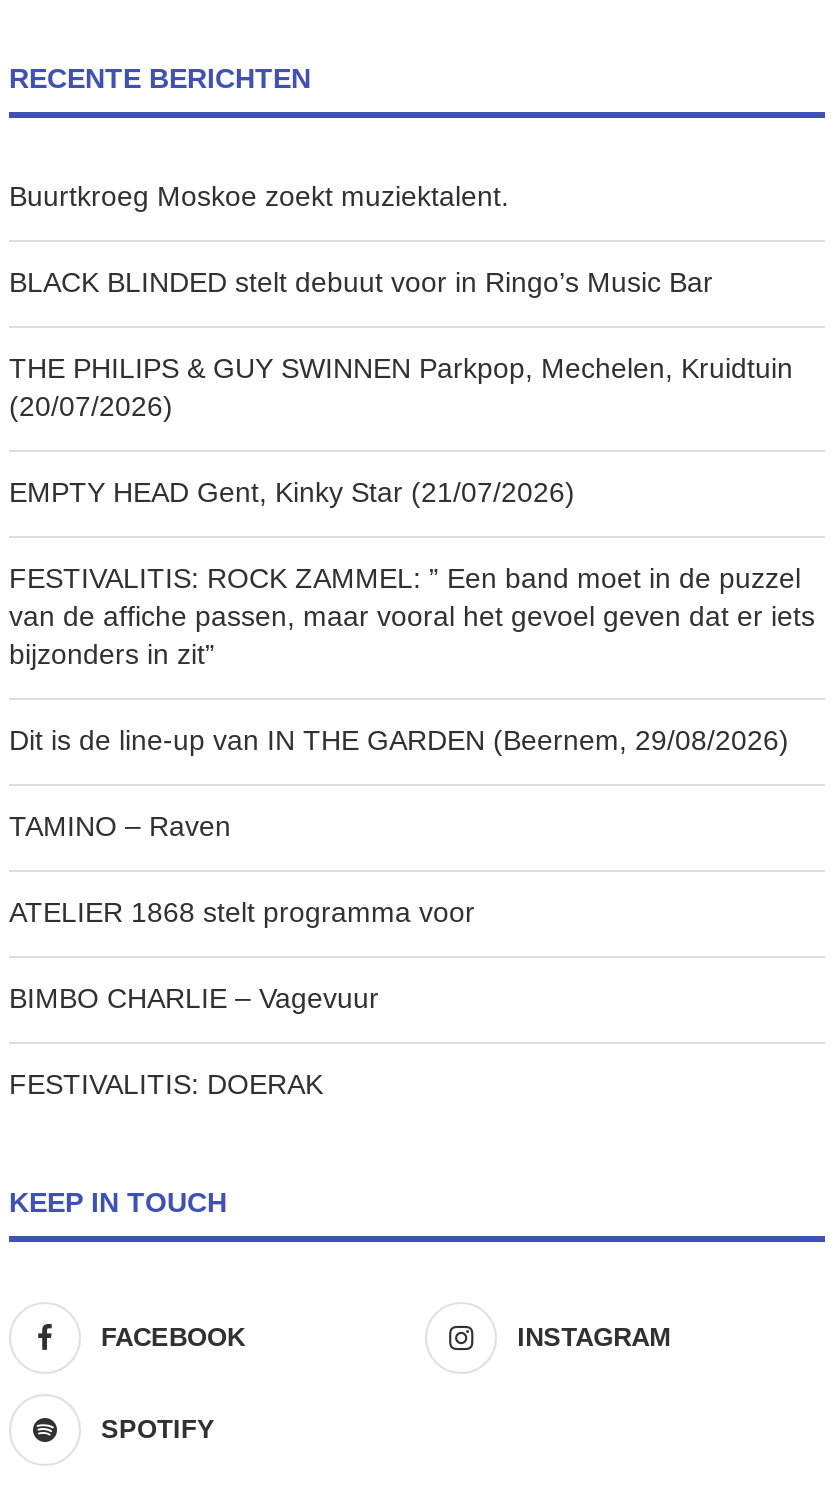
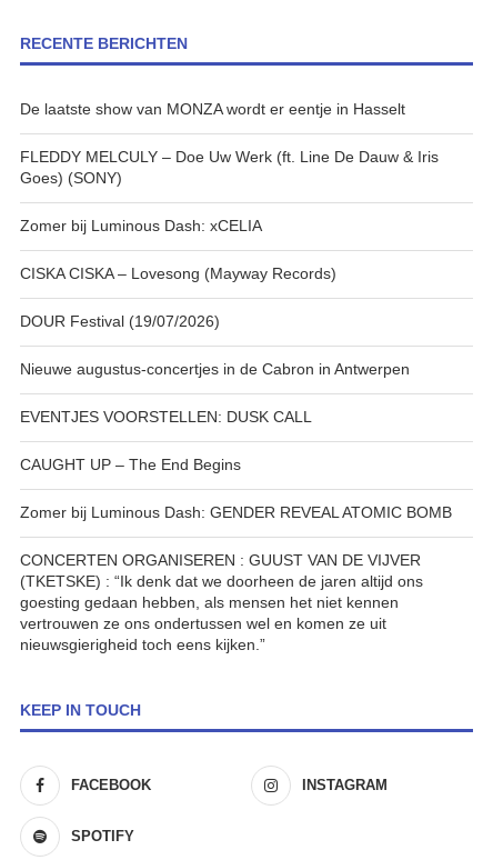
[9,181,509,213] Buurtkroeg Moskoe zoekt muziektalent. -> [20,100,405,118] De laatste show van MONZA wordt er eentje in Hasselt
[9,267,713,299] BLACK BLINDED stelt debuut voor in Ringo’s Music Bar -> [20,148,439,187] FLEDDY MELCULY – Doe Uw Werk (ft. Line De Dauw & Iris | Goes) (SONY)
[9,353,793,423] THE PHILIPS & GUY SWINNEN Parkpop, Mechelen, Kruidtuin | (20/07/2026) -> [20,217,262,235] Zomer bij Luminous Dash: xCELIA
[9,477,575,509] EMPTY HEAD Gent, Kinky Star (21/07/2026) -> [20,265,336,283] CISKA CISKA – Lovesong (Mayway Records)
[9,563,815,671] FESTIVALITIS: ROCK ZAMMEL: ” Een band moet in de puzzel | van de affiche passen, maar vooral het gevoel geven dat er iets | bijzonders in zit” -> [20,313,220,330] DOUR Festival (19/07/2026)
[9,725,789,757] Dit is de line-up van IN THE GARDEN (Beernem, 29/08/2026) -> [20,360,410,378] Nieuwe augustus-concertjes in de Cabron in Antwerpen
[9,811,231,843] TAMINO – Raven -> [20,408,312,426] EVENTJES VOORSTELLEN: DUSK CALL
[9,897,475,929] ATELIER 1868 stelt programma voor -> [20,456,241,474] CAUGHT UP – The End Begins
[9,983,379,1015] BIMBO CHARLIE – Vagevuur -> [20,504,452,522] Zomer bij Luminous Dash: GENDER REVEAL ATOMIC BOMB
[9,1069,323,1101] FESTIVALITIS: DOERAK -> [20,552,423,654] CONCERTEN ORGANISEREN : GUUST VAN DE VIJVER | (TKETSKE) : “Ik denk dat we doorheen de jaren altijd ons | goesting gedaan hebben, als mensen het niet kennen | vertrouwen ze ons ondertussen wel en komen ze uit | nieuwsgierigheid toch eens kijken.”

